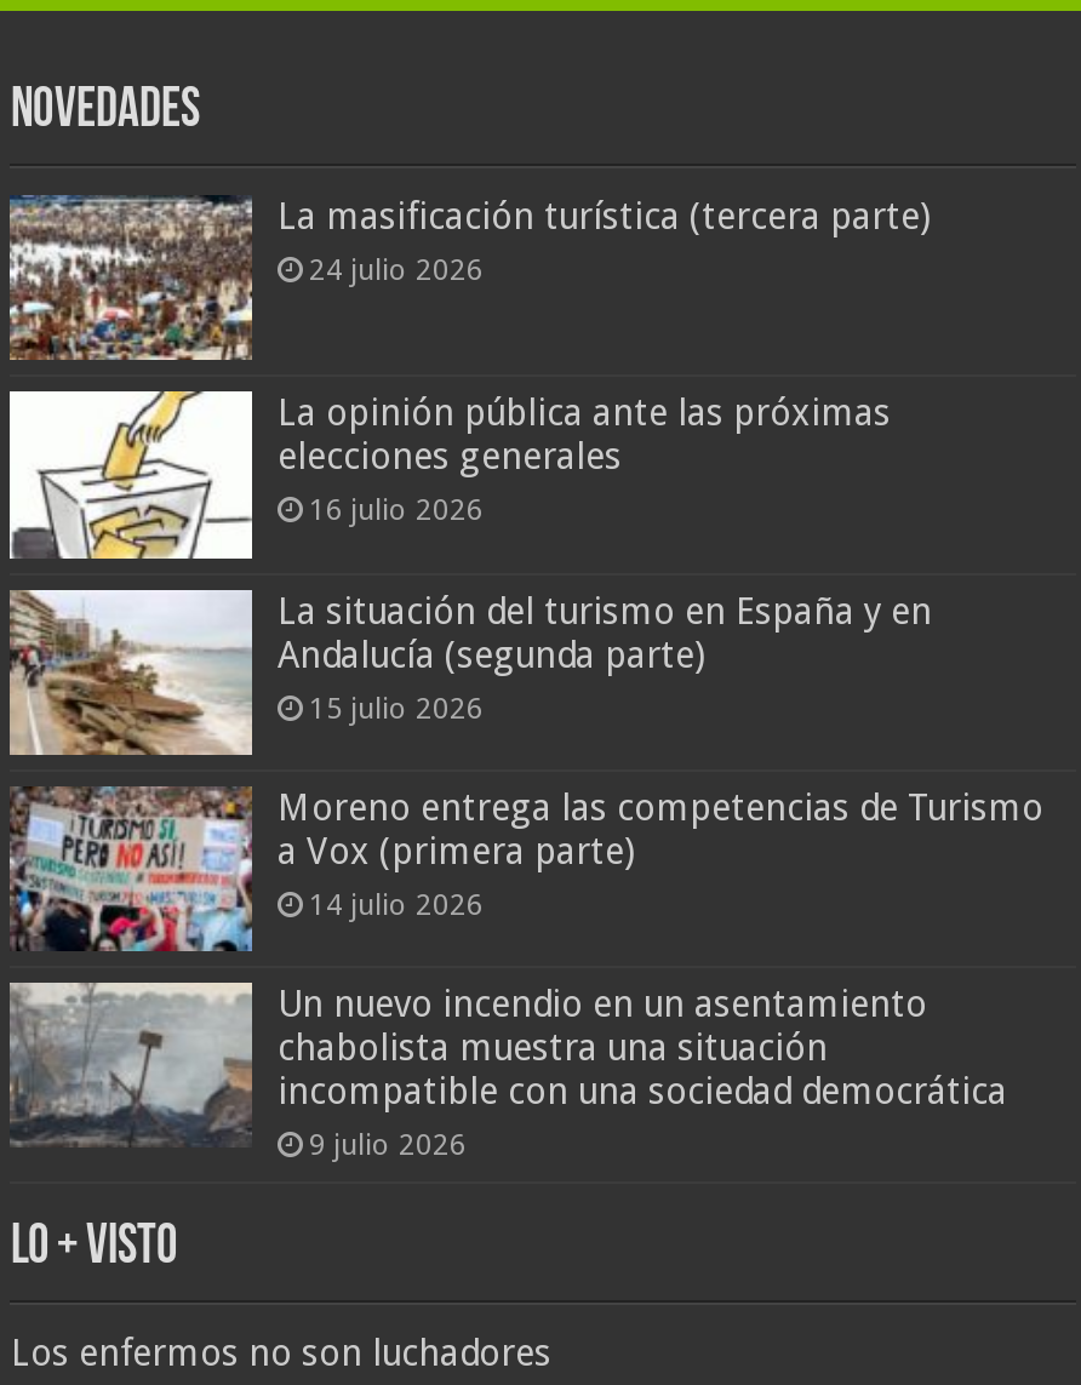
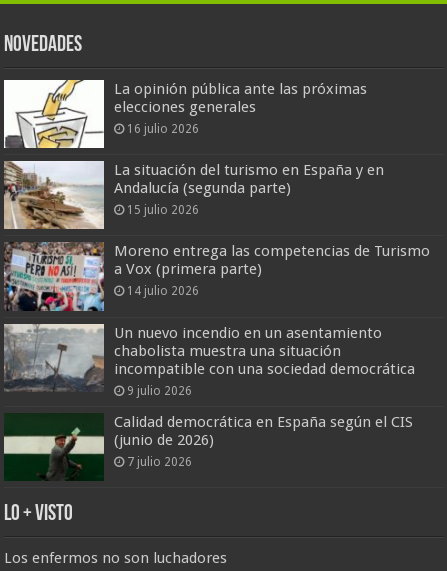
[10,195,932,360] [image] | La masificación turística (tercera parte) | 24 julio 2026 -> none
moved [0,387,1043,1162] -> [0,78,430,398]: [image] | La opinión pública ante las próximas | elecciones generales | ... | incompatible con una sociedad democrática | 9 julio 2026
none -> [4,413,413,481] [image] | Calidad democrática en España según el CIS | (junio de 2026) | 7 julio 2026

